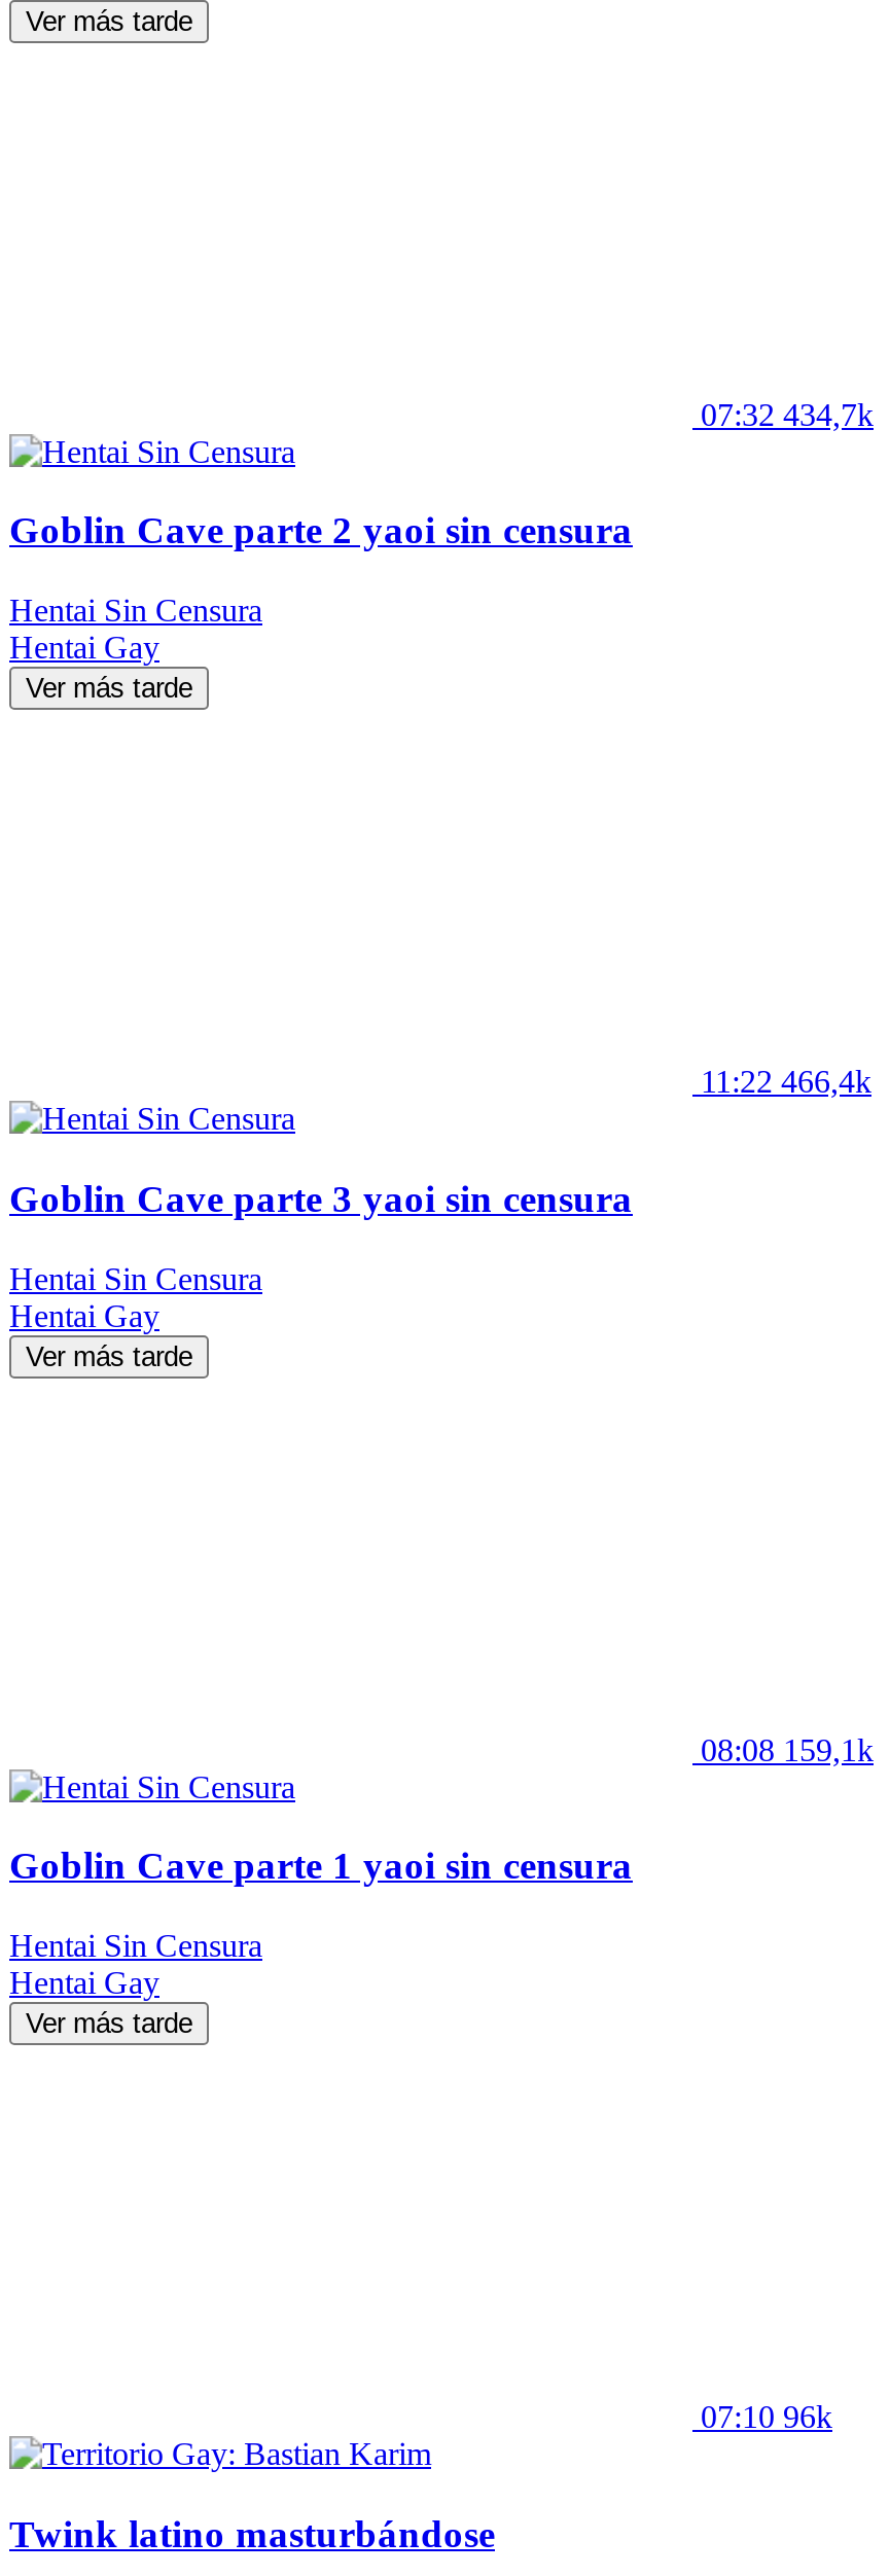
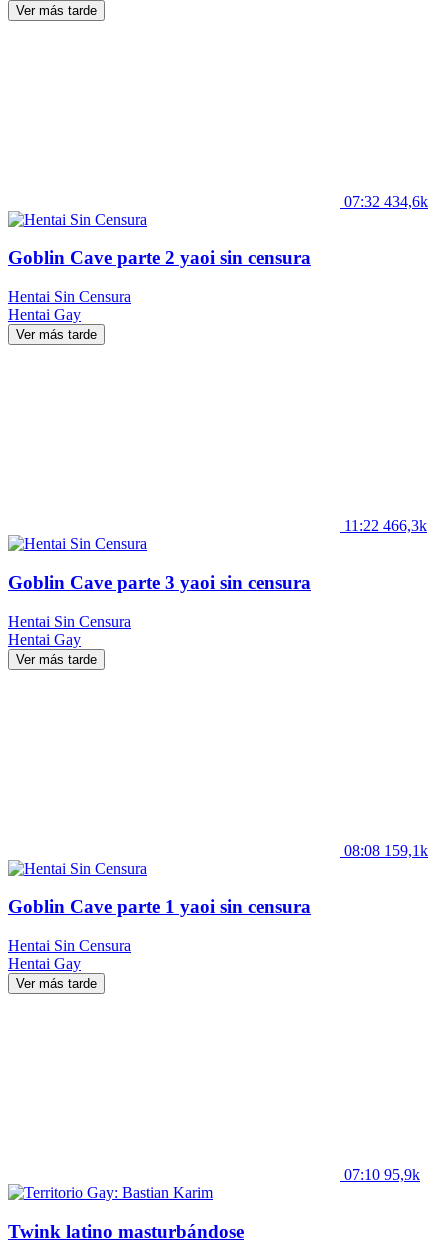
[701,396,874,431] 07:32 434,7k -> [344,193,428,210] 07:32 434,6k
[701,1064,871,1099] 11:22 466,4k -> [344,517,427,534] 11:22 466,3k
[701,2399,832,2434] 07:10 96k -> [344,1166,420,1183] 07:10 95,9k

